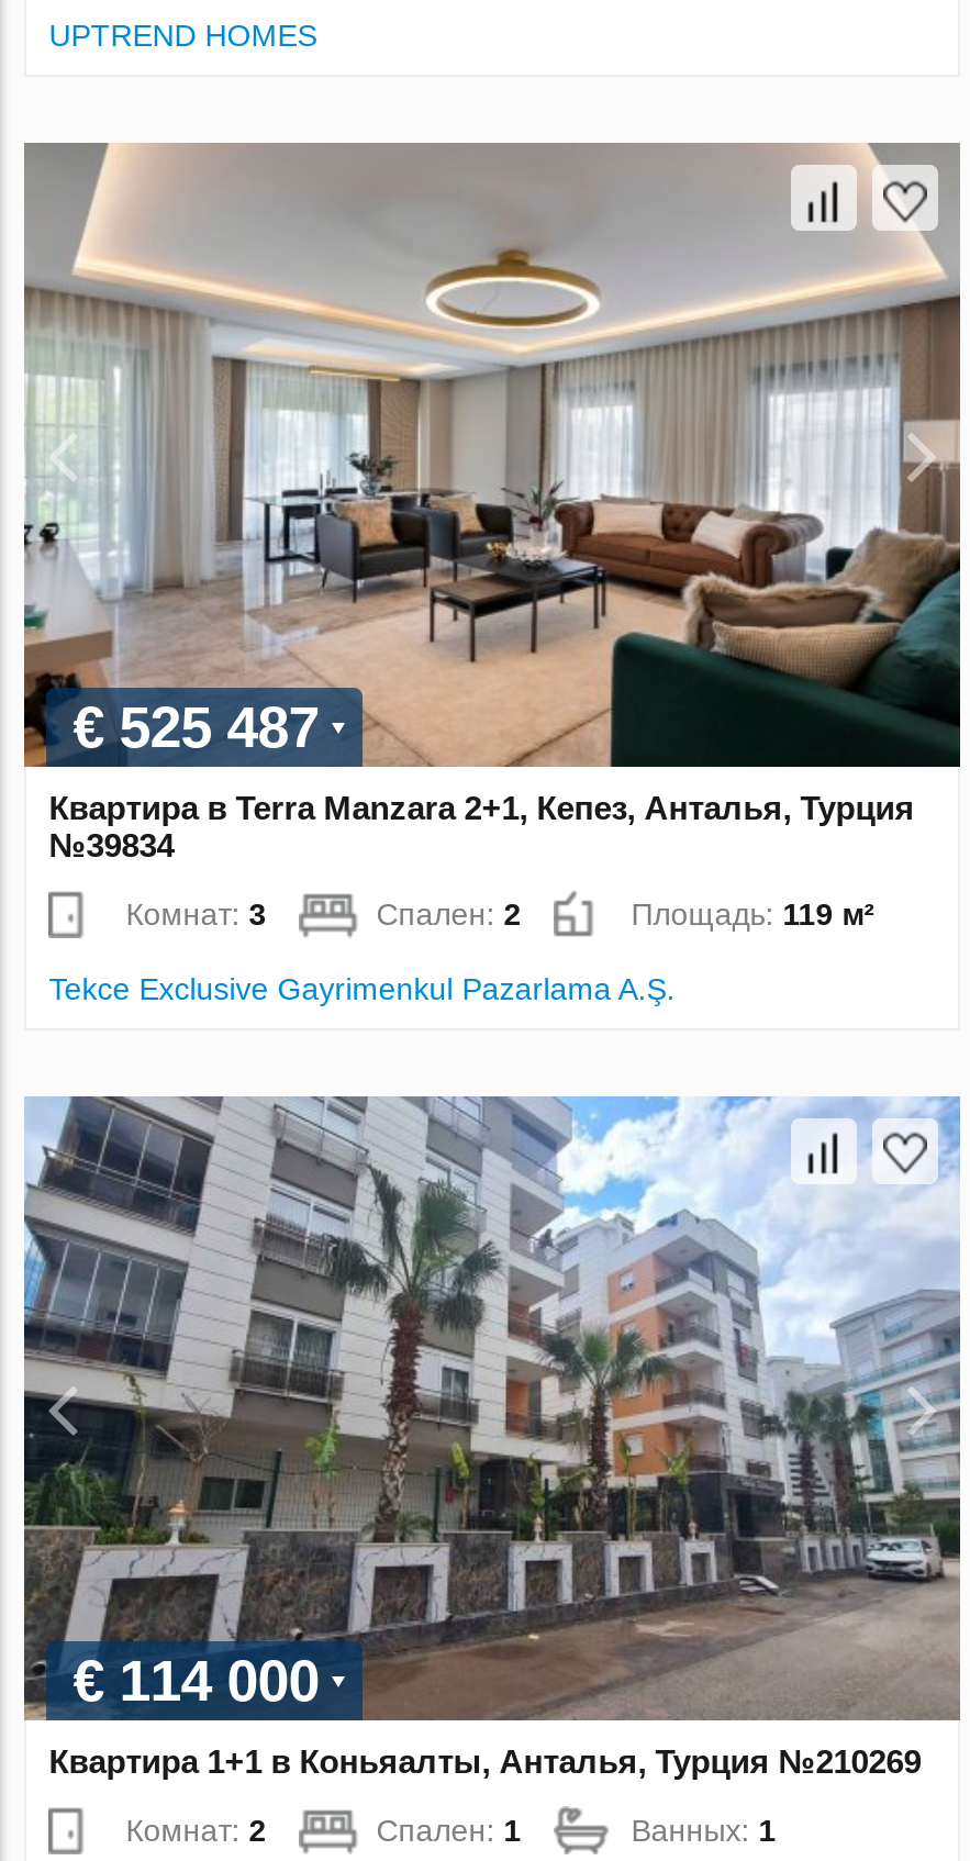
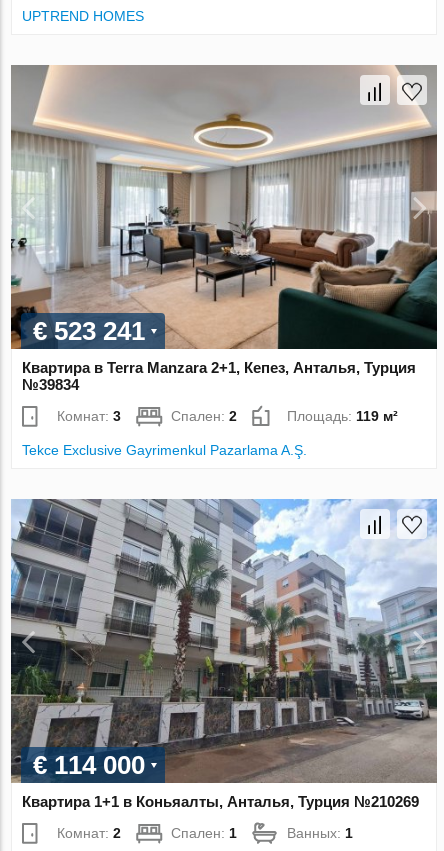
[73,694,319,760] € 525 487 -> [33,316,145,346] € 523 241

